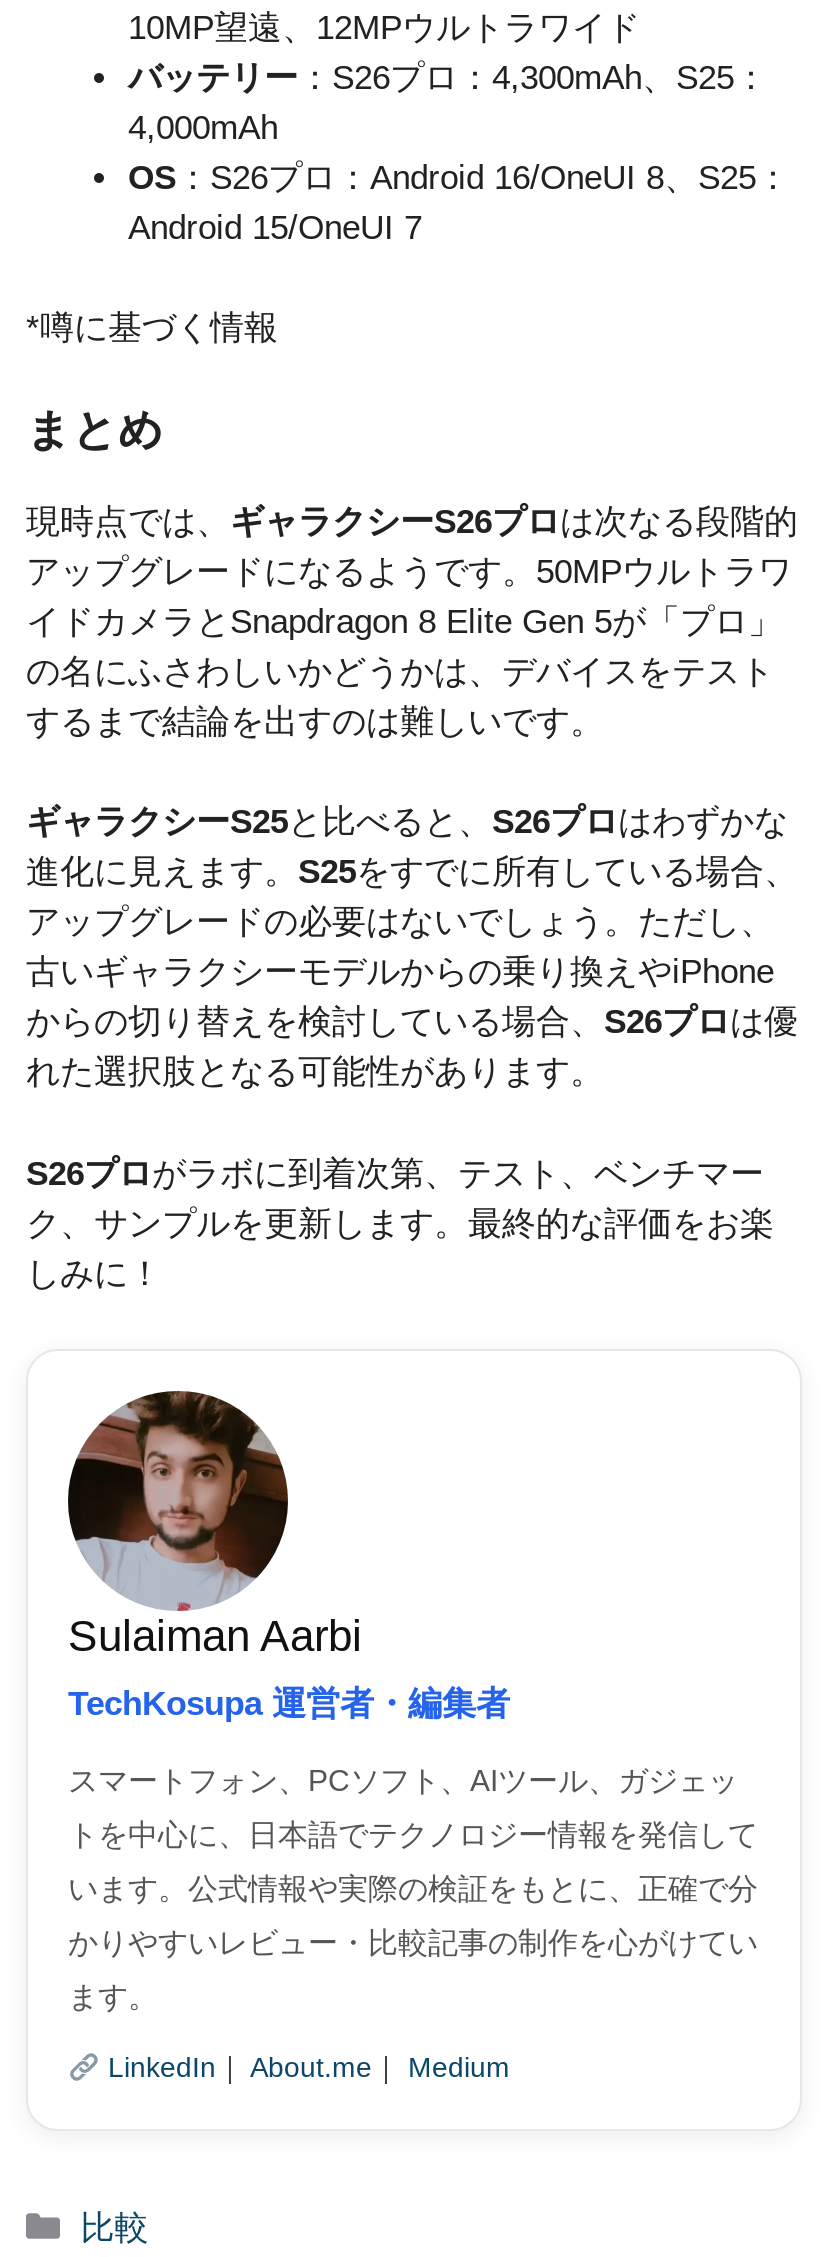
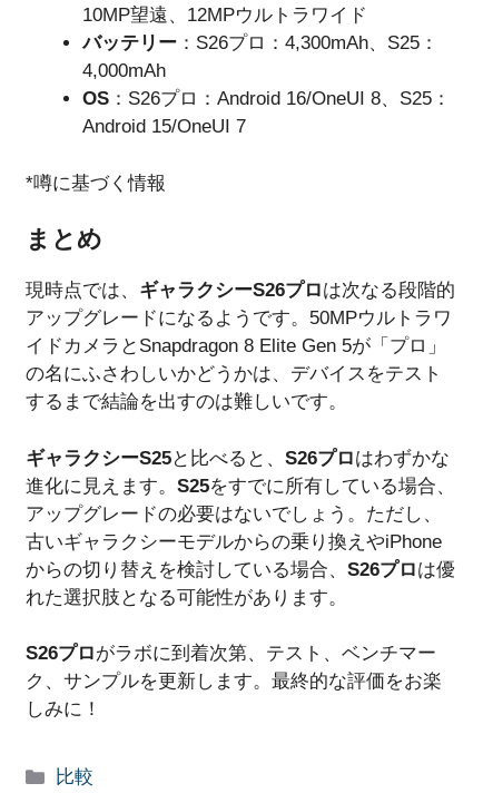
[66,1388,758,2084] [image] | Sulaiman Aarbi | TechKosupa 運営者・編集者 | スマートフォン、PCソフト、AIツール、ガジェッ | トを中心に、日本語でテクノロジー情報を発信して | います。公式情報や実際の検証をもとに、正確で分 | かりやすいレビュー・比較記事の制作を心がけてい | ます。 | LinkedIn｜About.me｜Medium -> none

